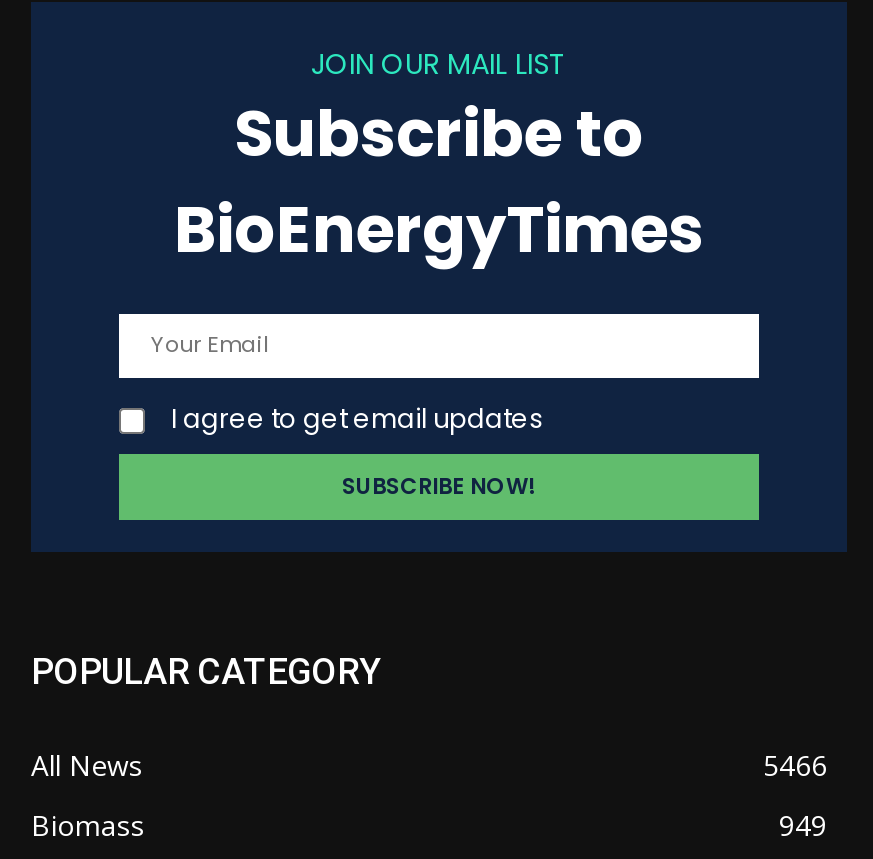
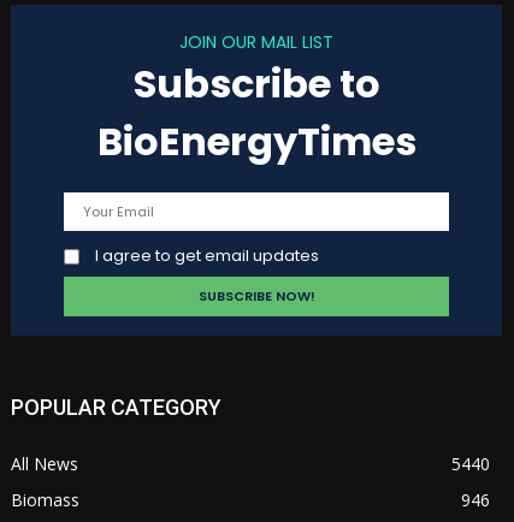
[763,746,827,784] 5466 -> [451,453,490,476] 5440
[779,806,827,844] 949 -> [461,489,490,512] 946

